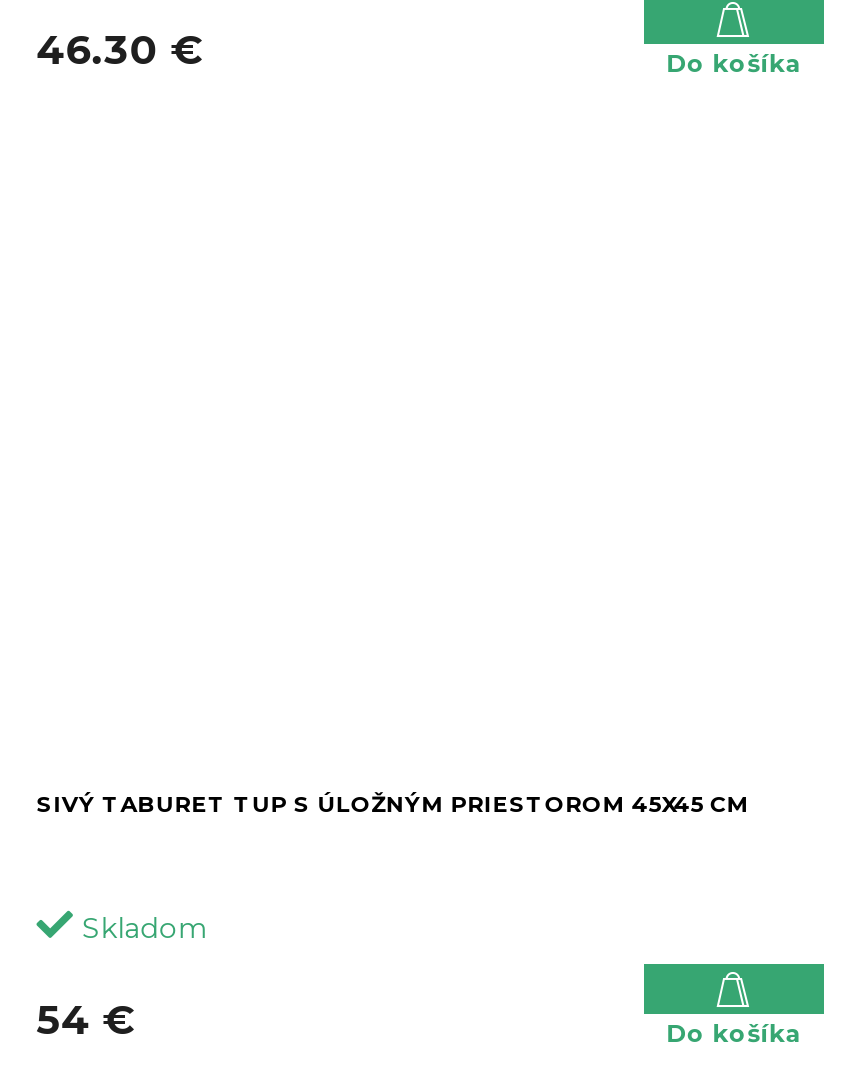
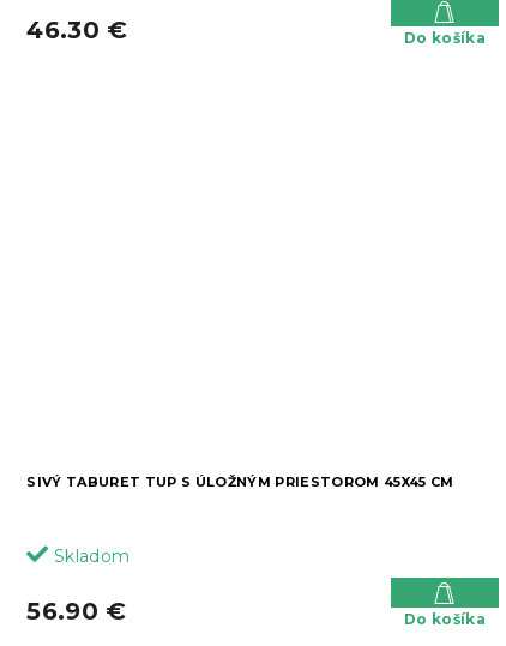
[36,995,137,1043] 54 € -> [27,596,127,625] 56.90 €

